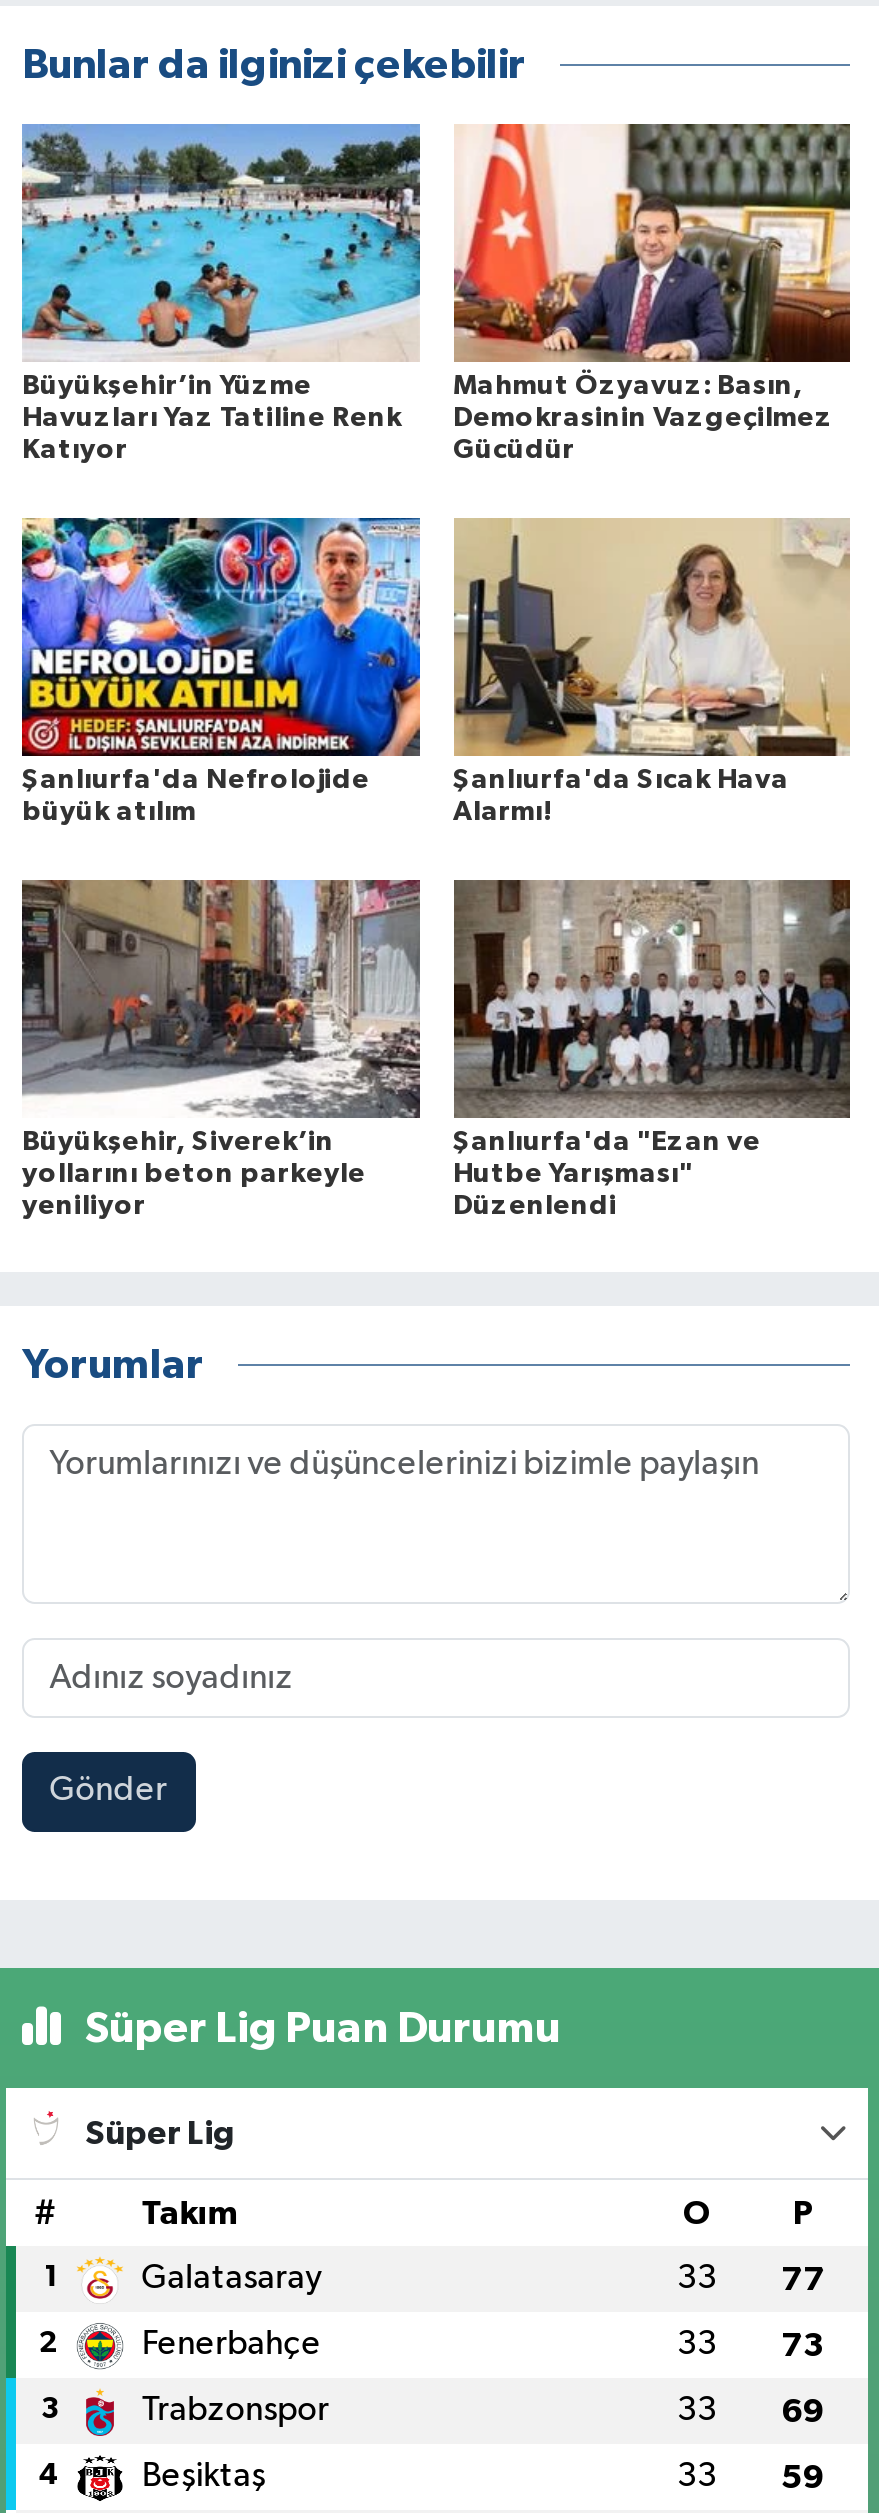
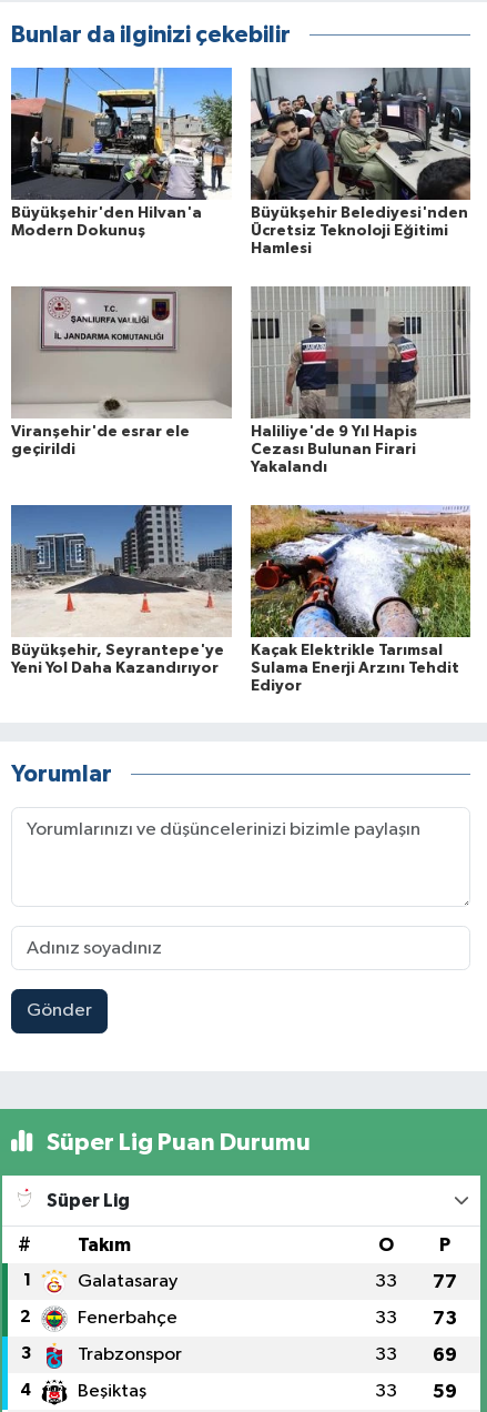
[20,124,422,465] [image] | Büyükşehir’in Yüzme | Havuzları Yaz Tatiline Renk | Katıyor -> [10,68,233,239] [image] | Büyükşehir'den Hilvan'a | Modern Dokunuş
[453,122,850,465] [image] | Mahmut Özyavuz: Basın, | Demokrasinin Vazgeçilmez | Gücüdür -> [250,67,471,257] [image] | Büyükşehir Belediyesi'nden | Ücretsiz Teknoloji Eğitimi | Hamlesi
[20,516,422,826] [image] | Şanlıurfa'da Nefrolojide | büyük atılım -> [10,285,233,457] [image] | Viranşehir'de esrar ele | geçirildi
[453,518,850,826] [image] | Şanlıurfa'da Sıcak Hava | Alarmı! -> [250,286,471,475] [image] | Haliliye'de 9 Yıl Hapis | Cezası Bulunan Firari | Yakalandı
[20,878,422,1220] [image] | Büyükşehir, Siverek’in | yollarını beton parkeyle | yeniliyor -> [10,504,232,676] [image] | Büyükşehir, Seyrantepe'ye | Yeni Yol Daha Kazandırıyor
[453,878,852,1220] [image] | Şanlıurfa'da "Ezan ve | Hutbe Yarışması" | Düzenlendi -> [250,505,471,694] [image] | Kaçak Elektrikle Tarımsal | Sulama Enerji Arzını Tehdit | Ediyor

